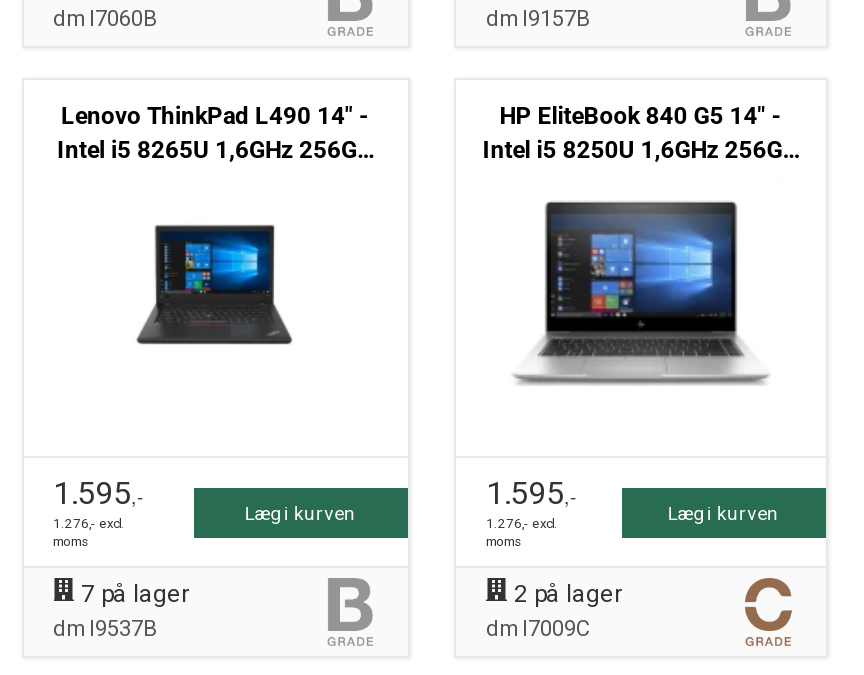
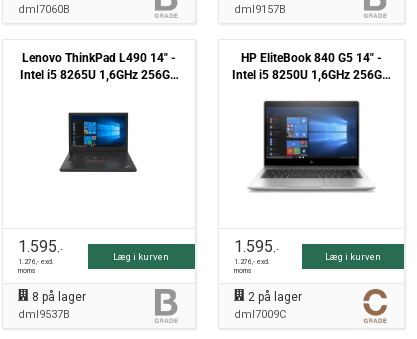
[81,580,189,608] 7 på lager -> [31,290,85,304] 8 på lager

